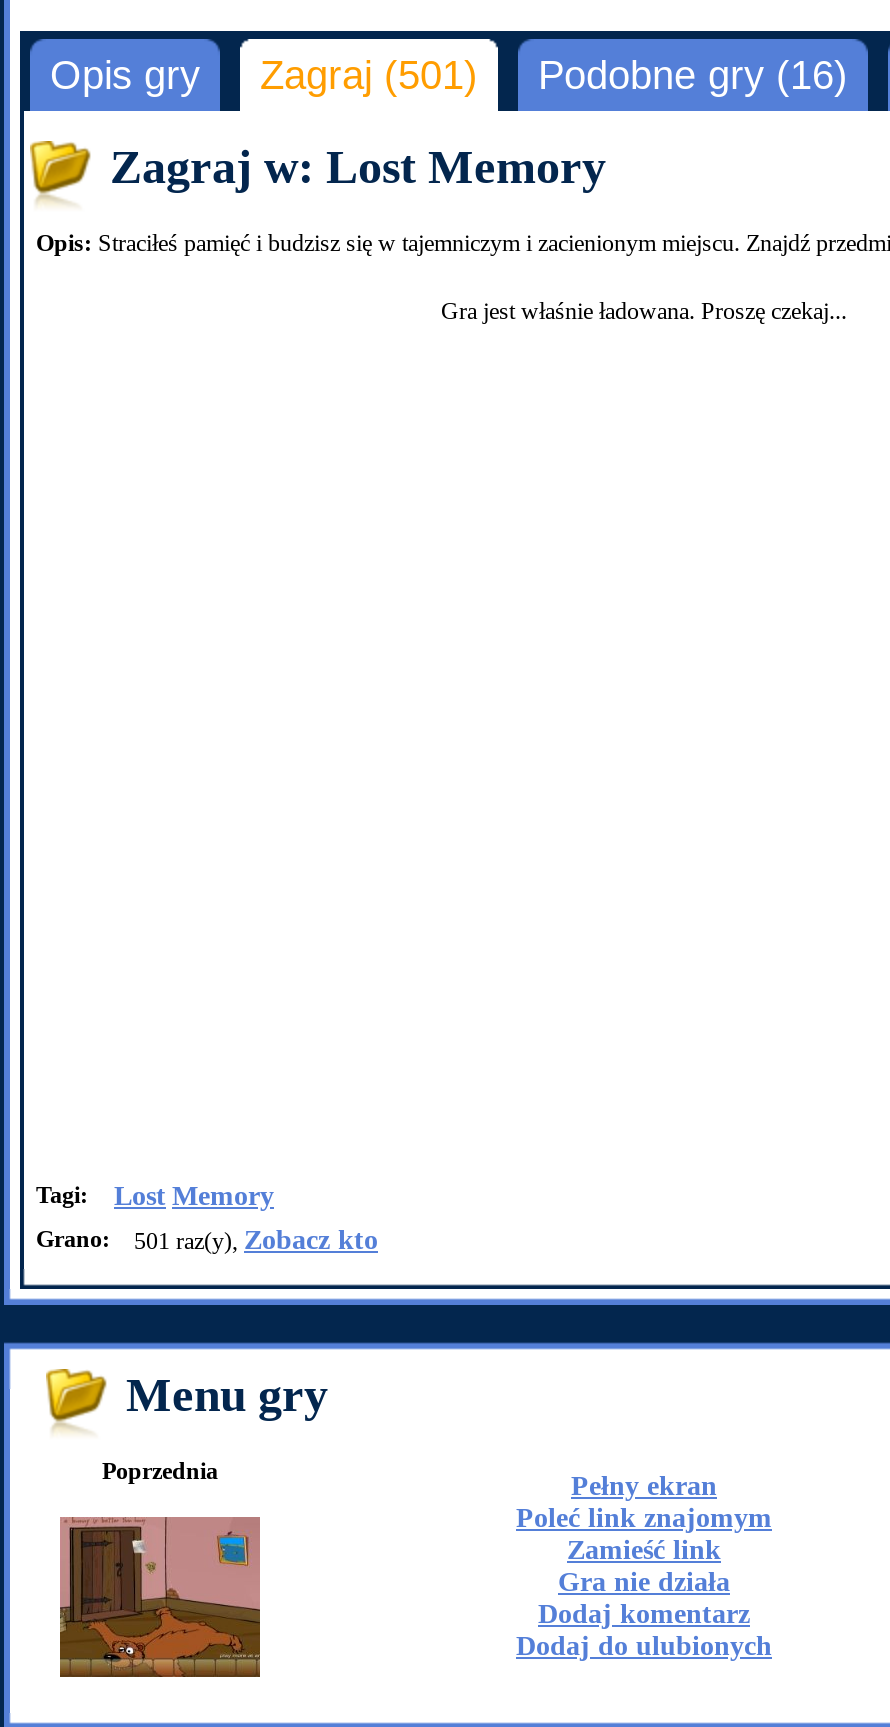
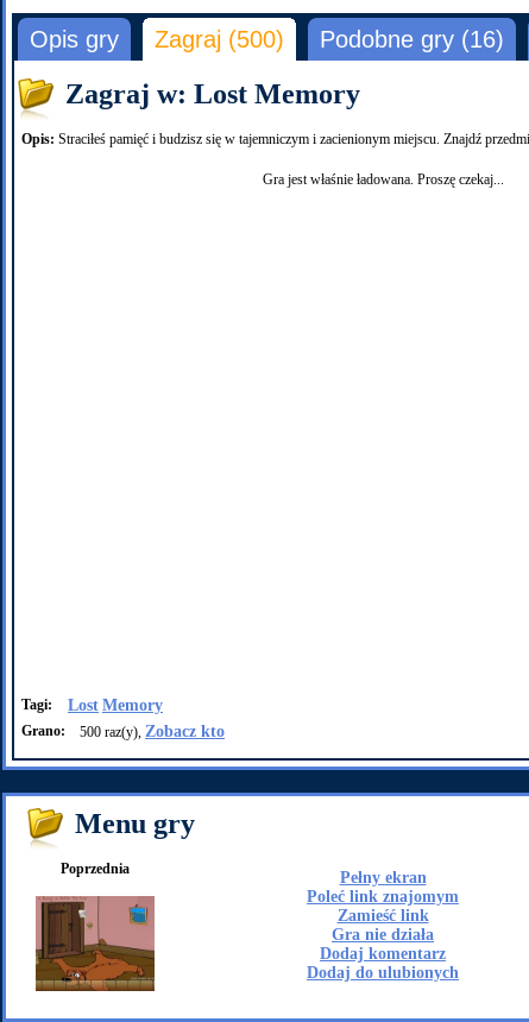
[50,53,848,97] Opis gry Zagraj (501) Podobne gry (16) -> [30,26,504,52] Opis gry Zagraj (500) Podobne gry (16)
[134,1225,378,1255] 501 raz(y), Zobacz kto -> [80,723,225,740] 500 raz(y), Zobacz kto

